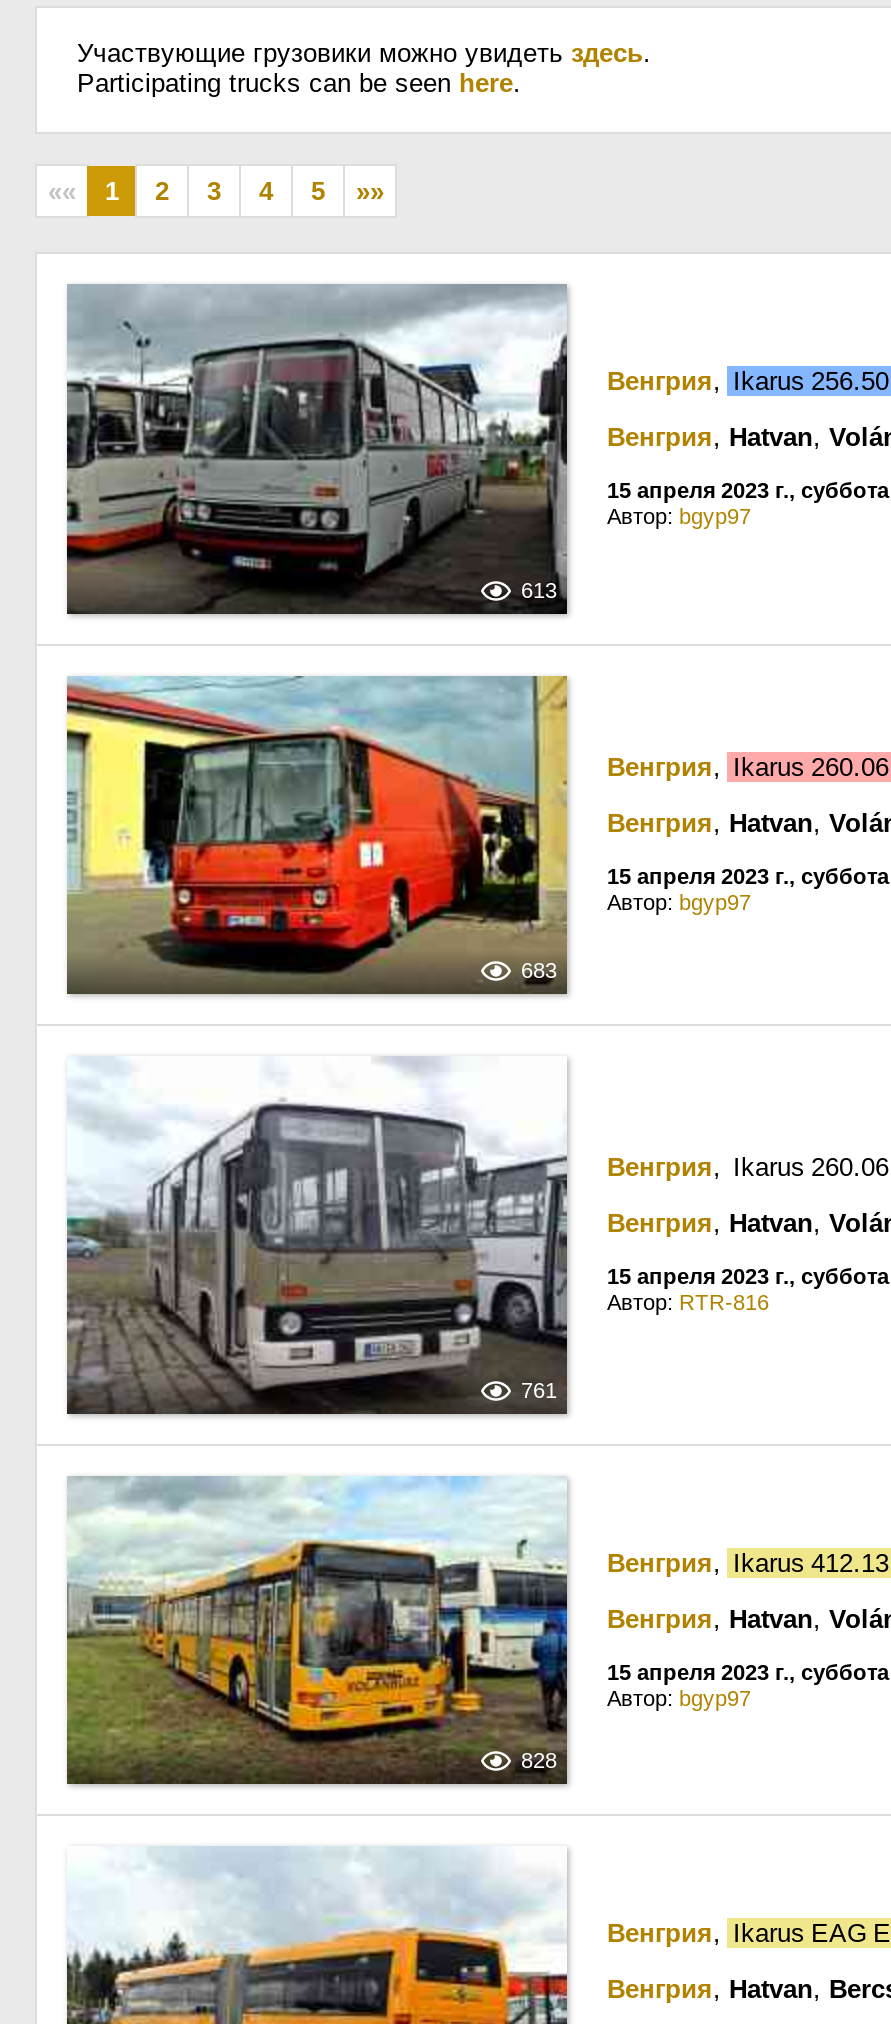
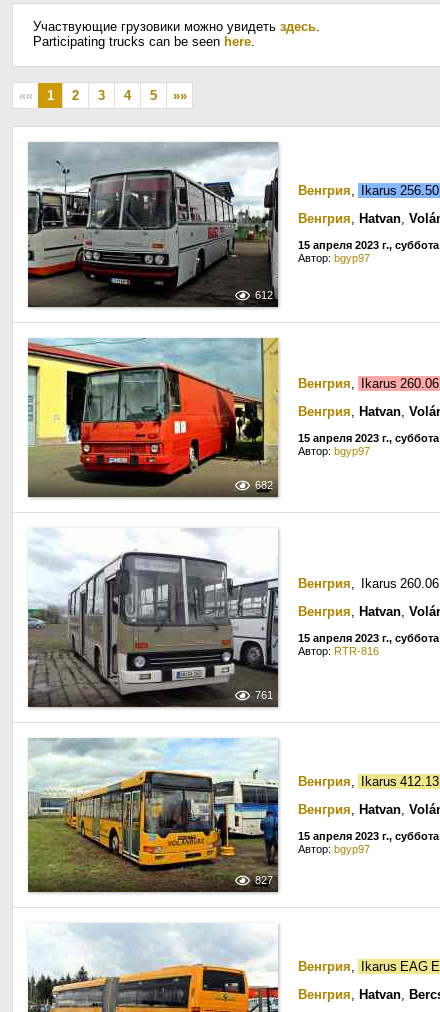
[521,578,557,602] 613 -> [255,289,273,301] 612
[521,958,557,982] 683 -> [255,479,273,491] 682
[521,1748,557,1772] 828 -> [255,874,273,886] 827

